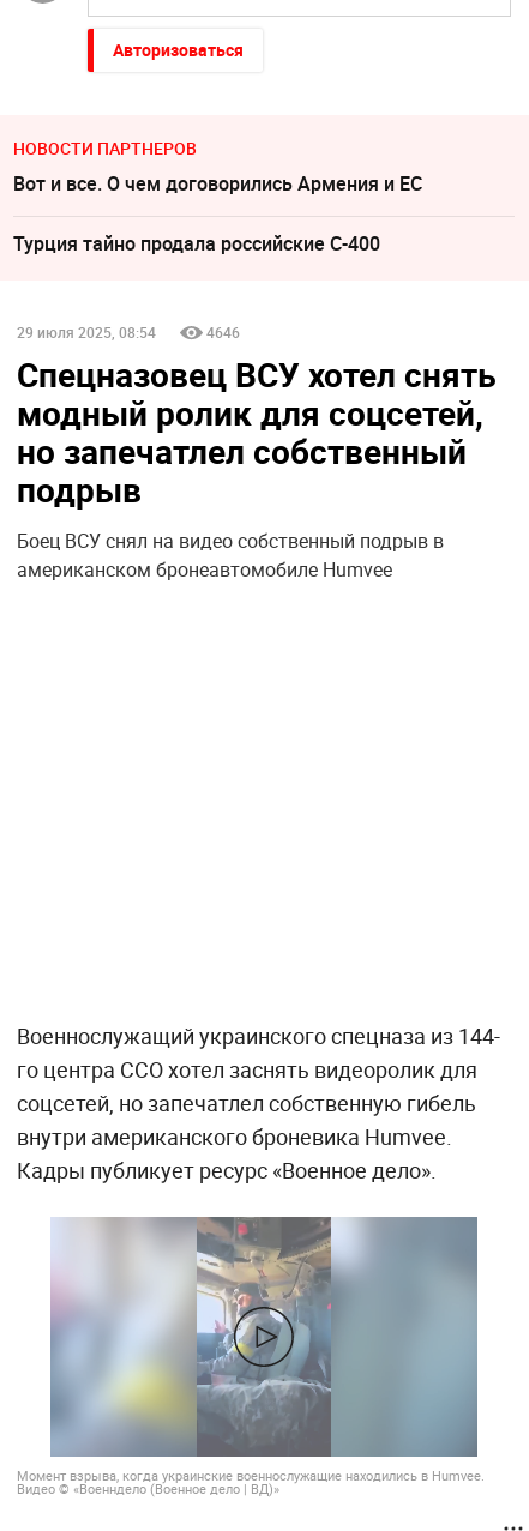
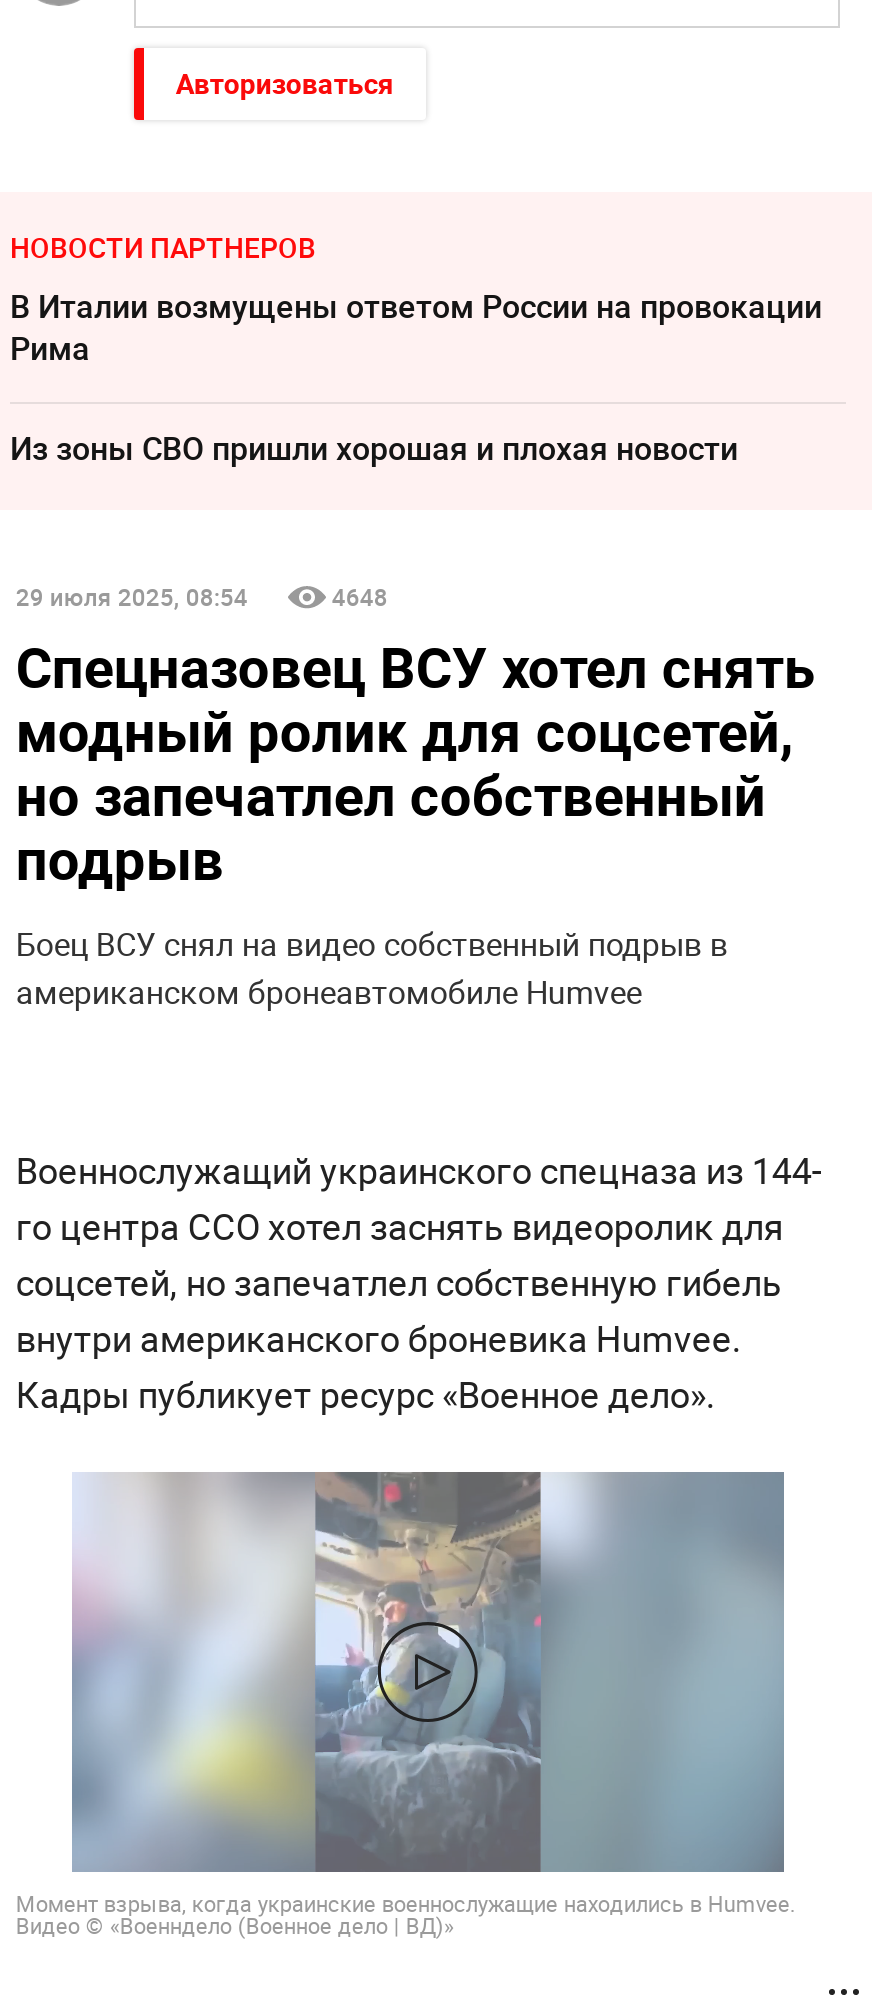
[13,170,422,197] Вот и все. О чем договорились Армения и ЕС -> [10,284,822,370] В Италии возмущены ответом России на провокации | Рима
[13,230,380,257] Турция тайно продала российские С-400 -> [10,426,738,470] Из зоны СВО пришли хорошая и плохая новости
moved [17,323,496,583] -> [16,580,816,1014]: 29 июля 2025, 08:54 | Спецназовец ВСУ хотел снять | модный ролик для соцсетей, | но запечатлел собственный | подрыв | Боец ВСУ снял на видео собственный подрыв в | американском бронеавтомобиле Humvee
[206,323,240,342] 4646 -> [332,580,388,612] 4648

